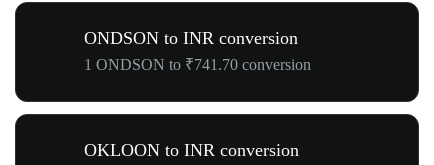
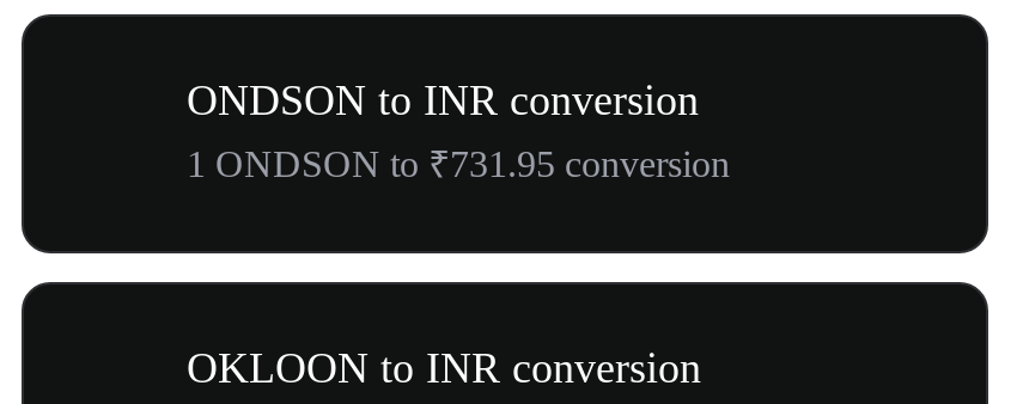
[84,56,311,73] 1 ONDSON to ₹741.70 conversion -> [187,143,730,184] 1 ONDSON to ₹731.95 conversion

